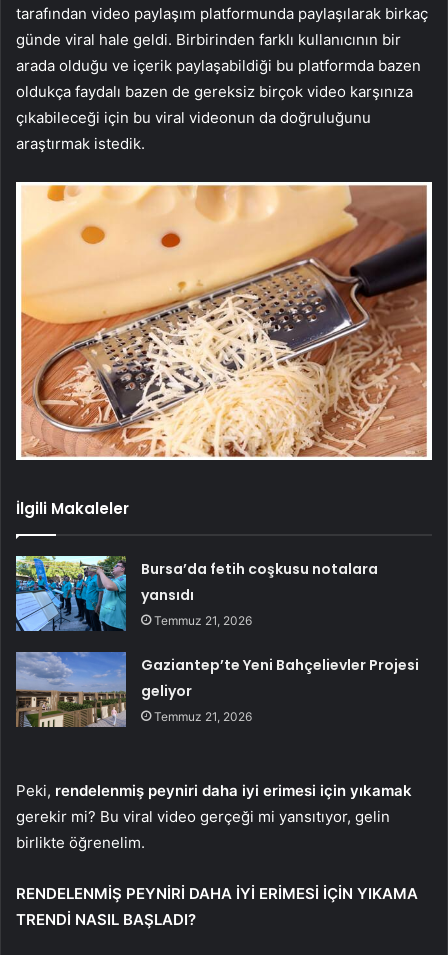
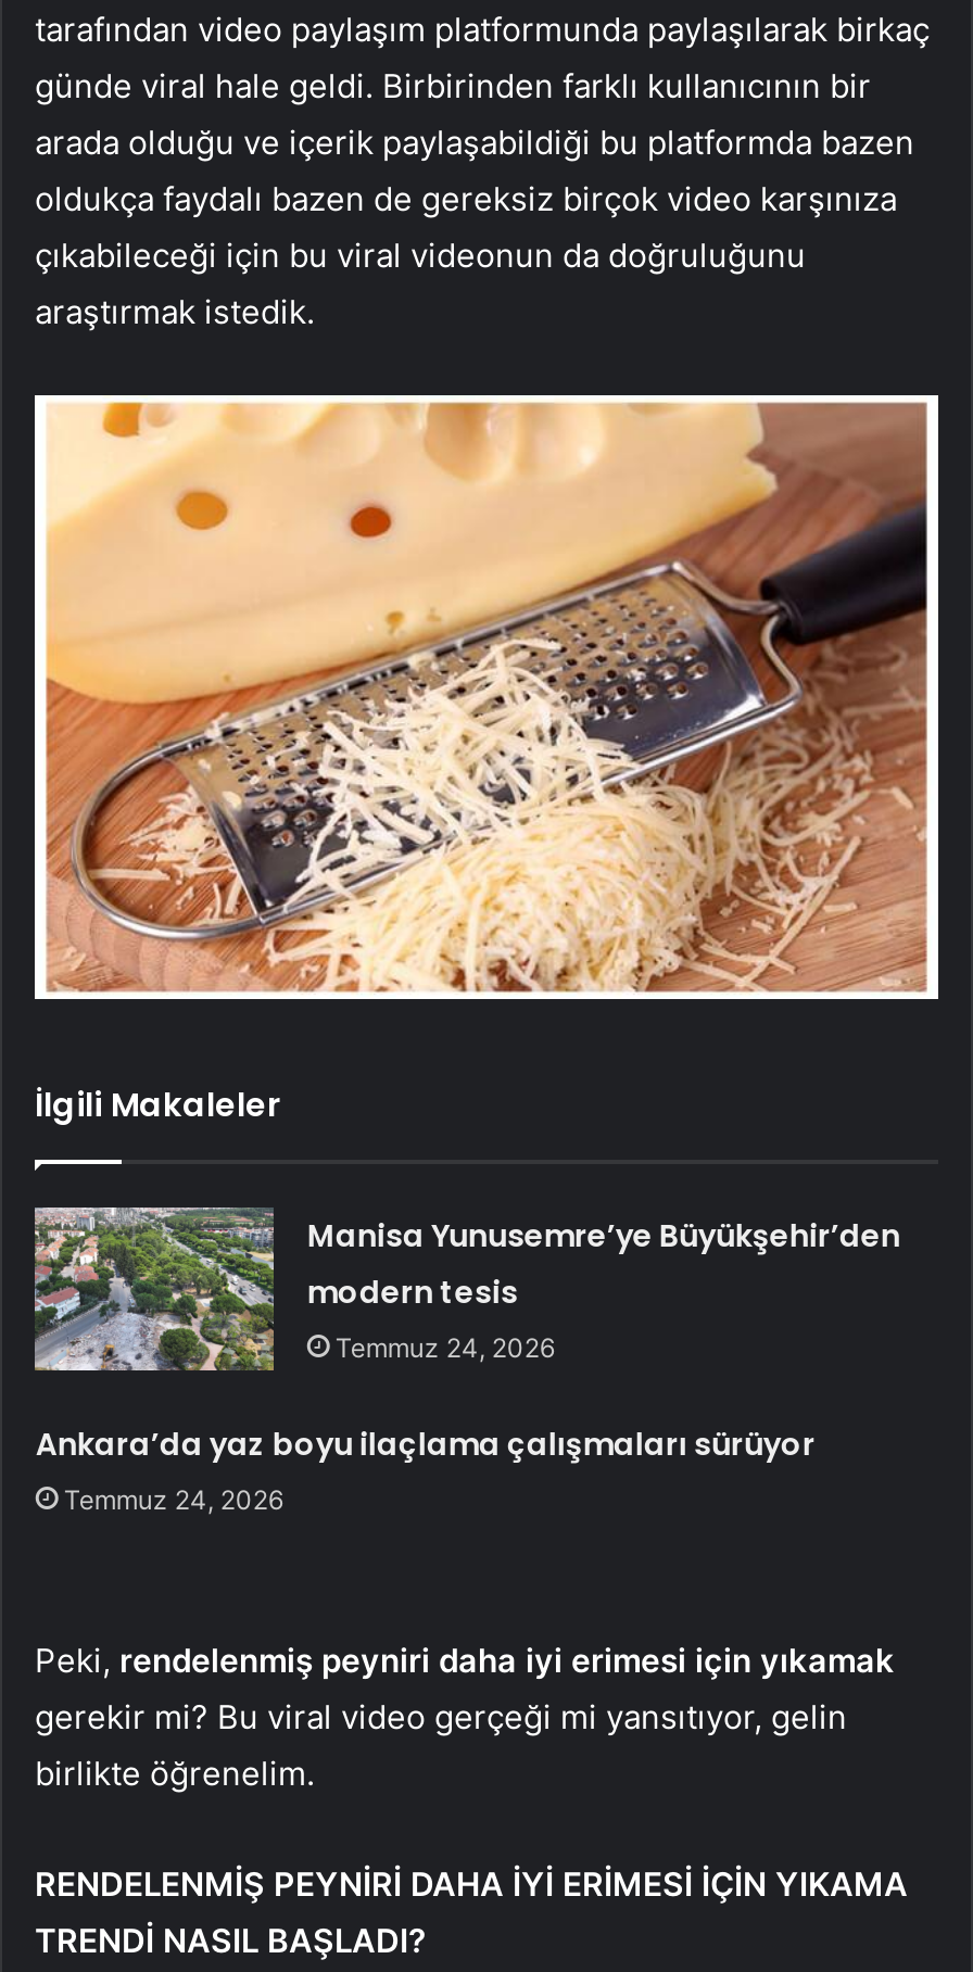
[15,555,378,632] [image] | Bursa’da fetih coşkusu notalara | yansıdı | Temmuz 21, 2026 -> [33,1205,900,1373] [image] | Manisa Yunusemre’ye Büyükşehir’den | modern tesis | Temmuz 24, 2026
[141,655,419,724] Gaziantep’te Yeni Bahçelievler Projesi | geliyor | Temmuz 21, 2026 -> [35,1422,815,1515] Ankara’da yaz boyu ilaçlama çalışmaları sürüyor | Temmuz 24, 2026

